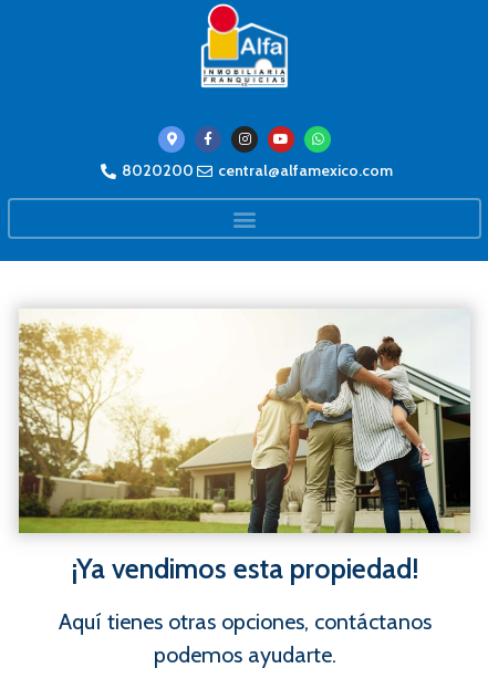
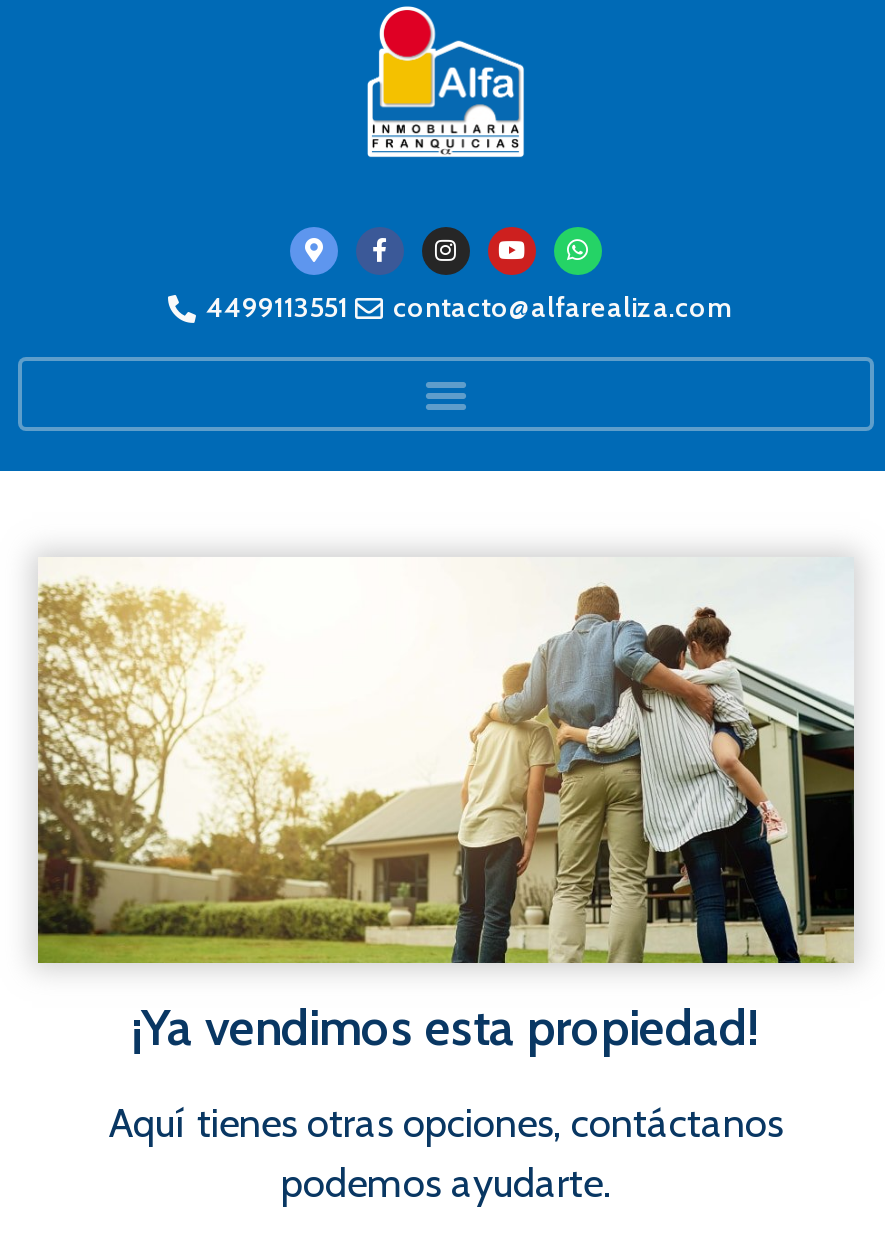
[121,160,393,180] 8020200 | central@alfamexico.com -> [206,289,731,325] 4499113551 | contacto@alfarealiza.com

